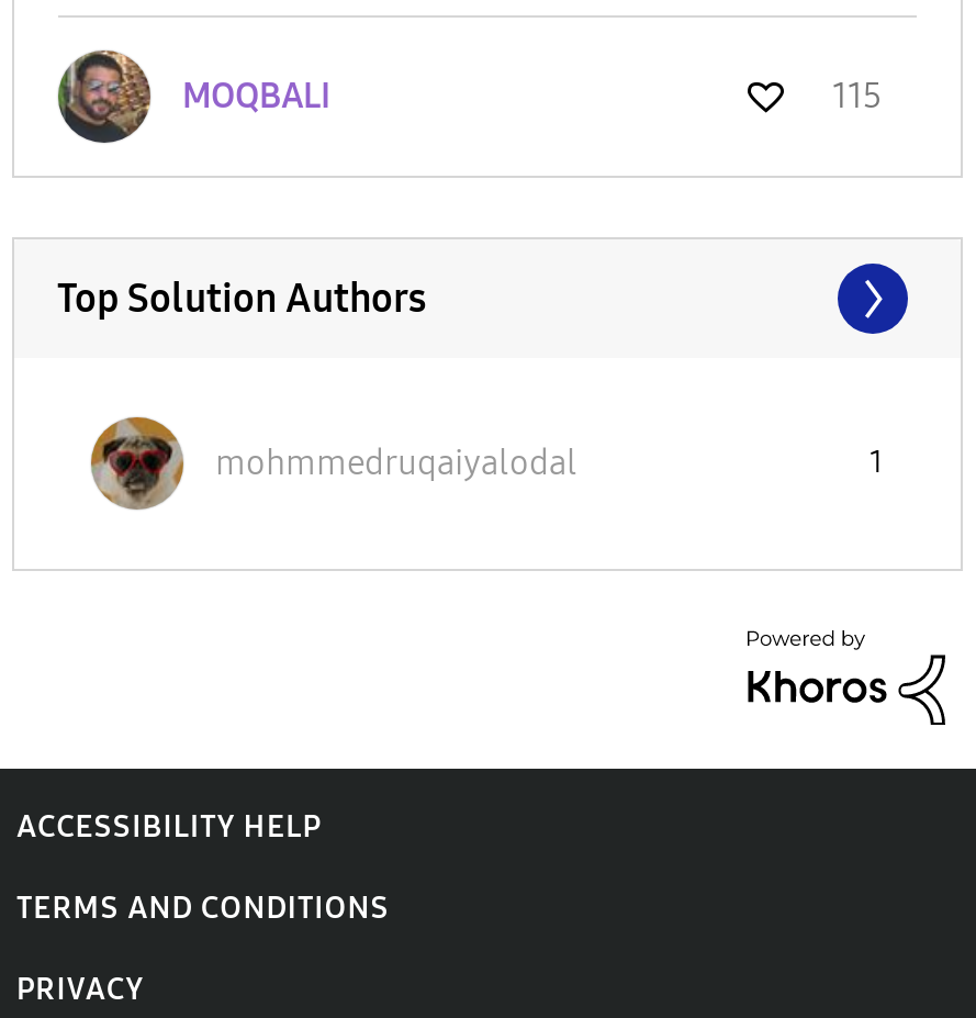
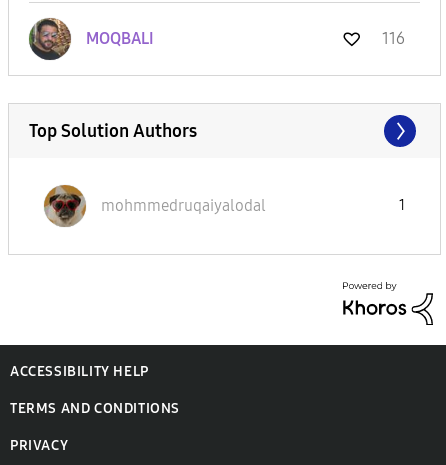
[826,75,883,116] 115 -> [378,29,404,48] 116

